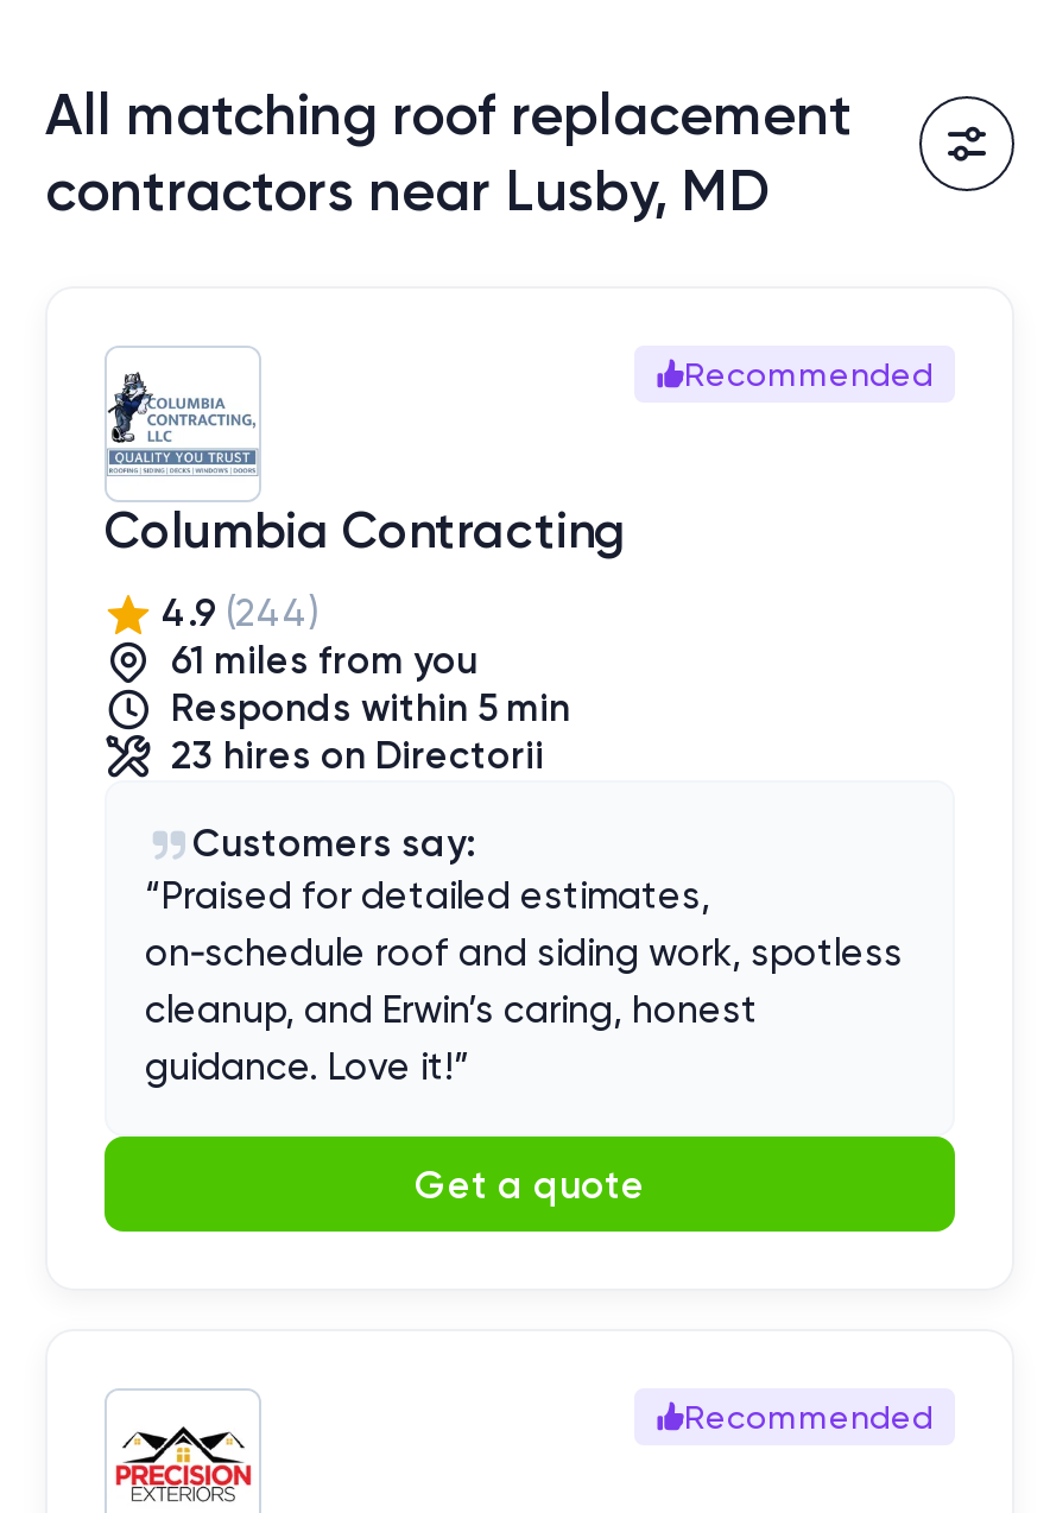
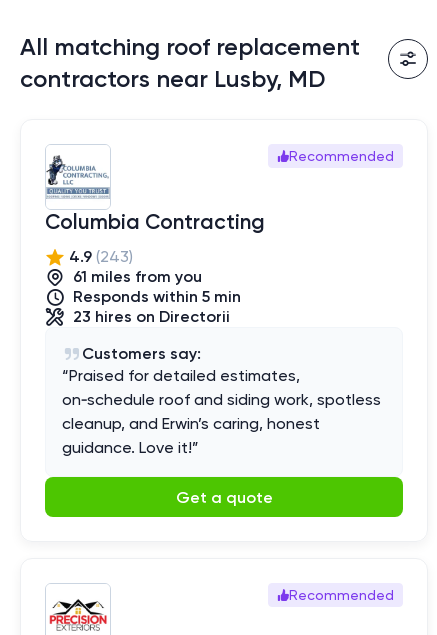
[162,590,318,635] 4.9 (244) -> [69,247,133,266] 4.9 (243)

